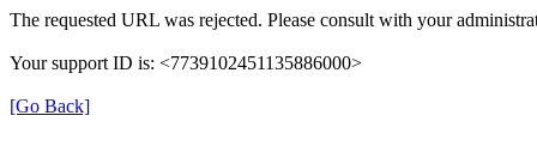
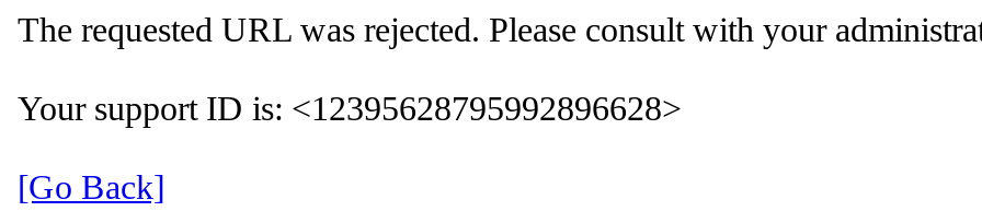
[10,53,362,73] Your support ID is: <7739102451135886000> -> [18,90,682,127] Your support ID is: <12395628795992896628>

